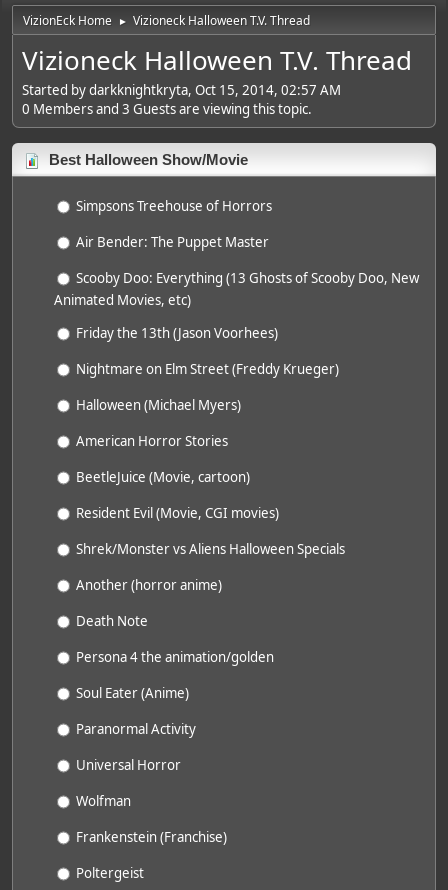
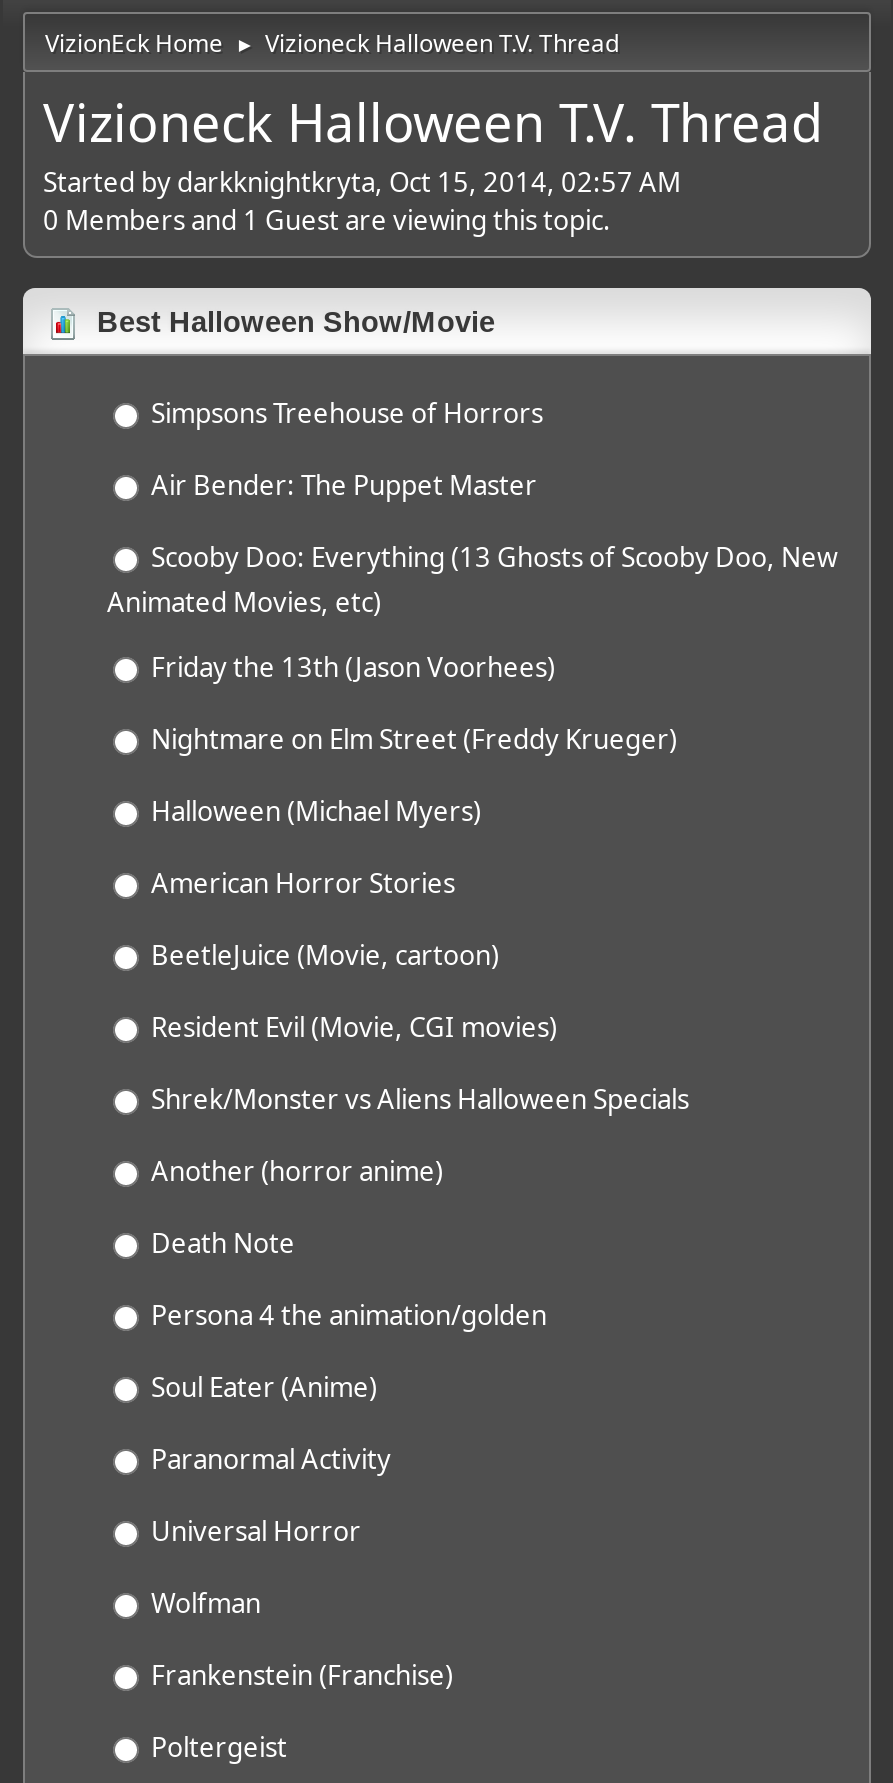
[22,99,312,117] 0 Members and 3 Guests are viewing this topic. -> [43,201,611,237] 0 Members and 1 Guest are viewing this topic.

